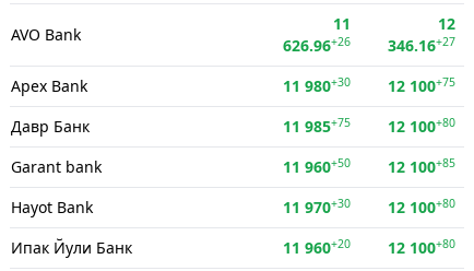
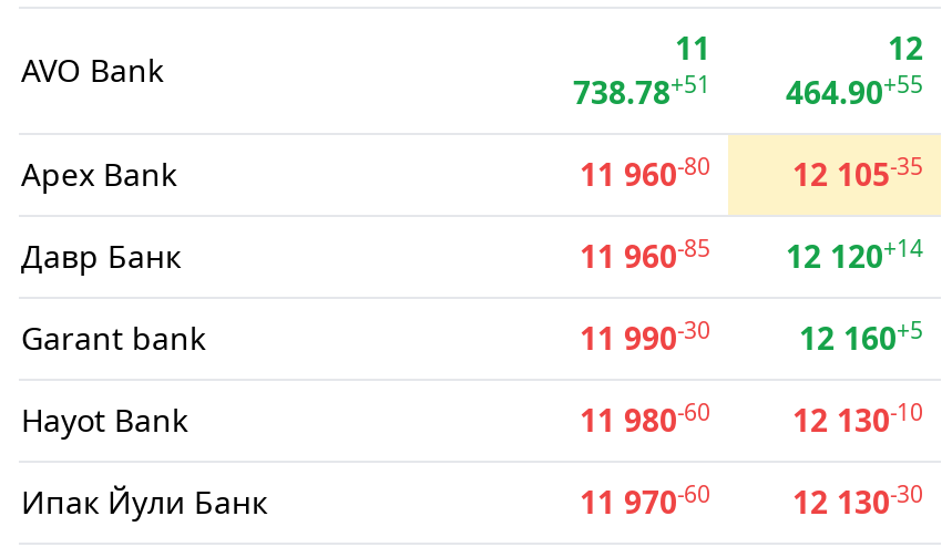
[283,34,351,56] 626.96+26 -> [573,68,710,113] 738.78+51
[388,34,455,56] 346.16+27 -> [786,68,923,113] 464.90+55
[283,74,351,96] 11 980+30 -> [580,150,710,195] 11 960-80
[388,74,455,96] 12 100+75 -> [792,150,923,195] 12 105-35
[283,115,351,137] 11 985+75 -> [580,232,710,277] 11 960-85
[388,115,455,137] 12 100+80 -> [786,232,923,277] 12 120+14
[283,155,351,177] 11 960+50 -> [580,314,710,359] 11 990-30
[388,155,455,177] 12 100+85 -> [799,314,923,359] 12 160+5
[283,195,351,217] 11 970+30 -> [580,396,710,441] 11 980-60
[388,195,455,217] 12 100+80 -> [792,396,923,441] 12 130-10
[283,236,351,258] 11 960+20 -> [580,478,710,523] 11 970-60
[388,236,455,258] 12 100+80 -> [792,478,923,523] 12 130-30

